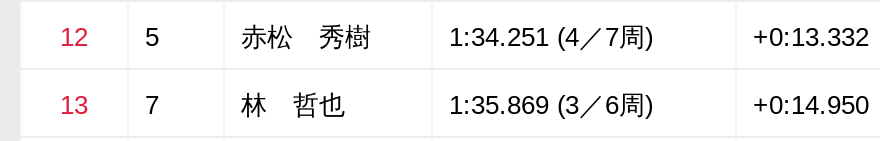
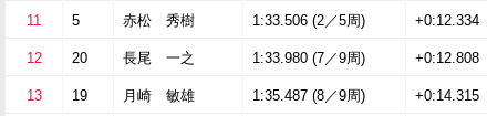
[60,22,159,52] 12 5 -> [27,12,80,29] 11 5
[449,22,869,52] 1:34.251 (4／7周) | +0:13.332 -> [26,12,479,66] 1:33.506 (2／5周) | +0:12.334 | 12 | 20 | 長尾 一之 | 1:33.980 (7／9周) | +0:12.808
[145,90,869,120] 7 | 林 哲也 | 1:35.869 (3／6周) | +0:14.950 -> [72,87,479,104] 19 | 月崎 敏雄 | 1:35.487 (8／9周) | +0:14.315

